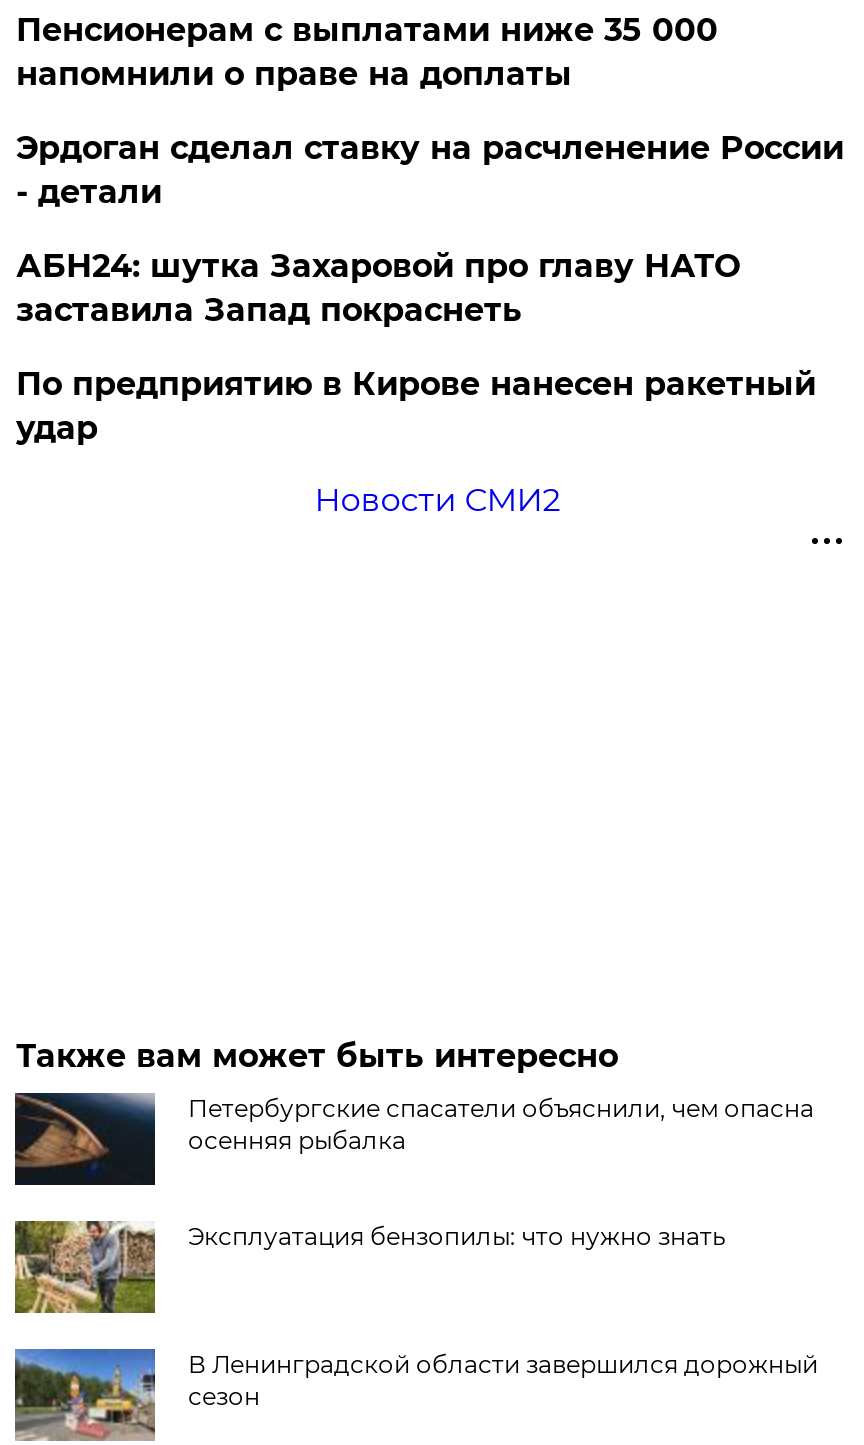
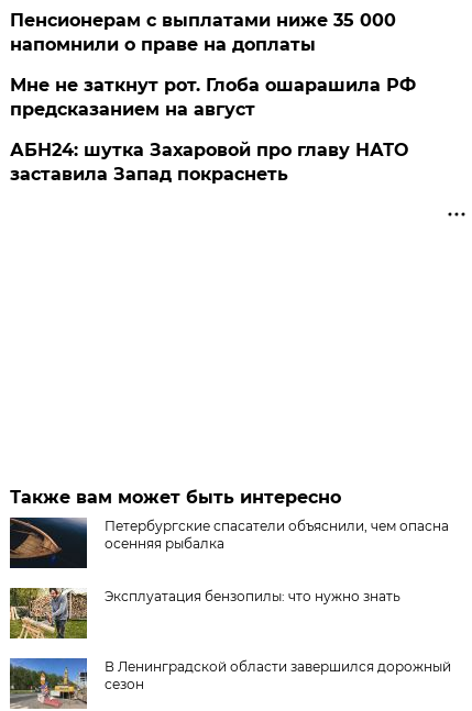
[16,129,844,211] Эрдоган сделал ставку на расчленение России | - детали -> [10,75,416,120] Мне не заткнут рот. Глоба ошарашила РФ | предсказанием на август
[16,365,816,519] По предприятию в Кирове нанесен ракетный | удар | Новости СМИ2 -> none

